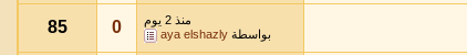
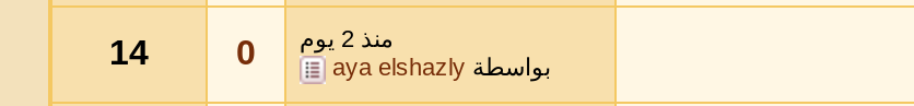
[48,18,68,36] 85 -> [109,34,149,71] 14

